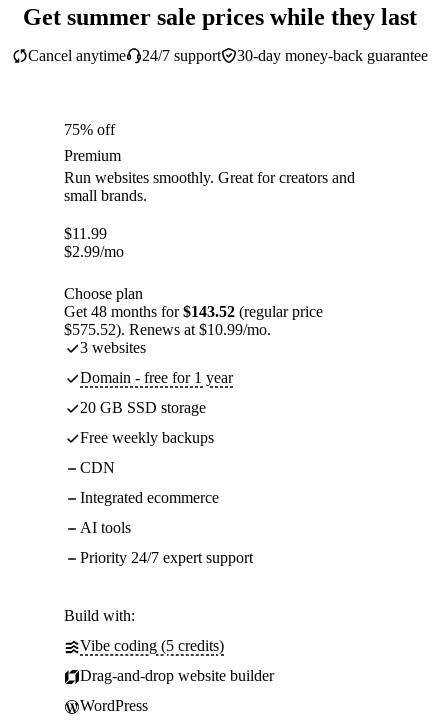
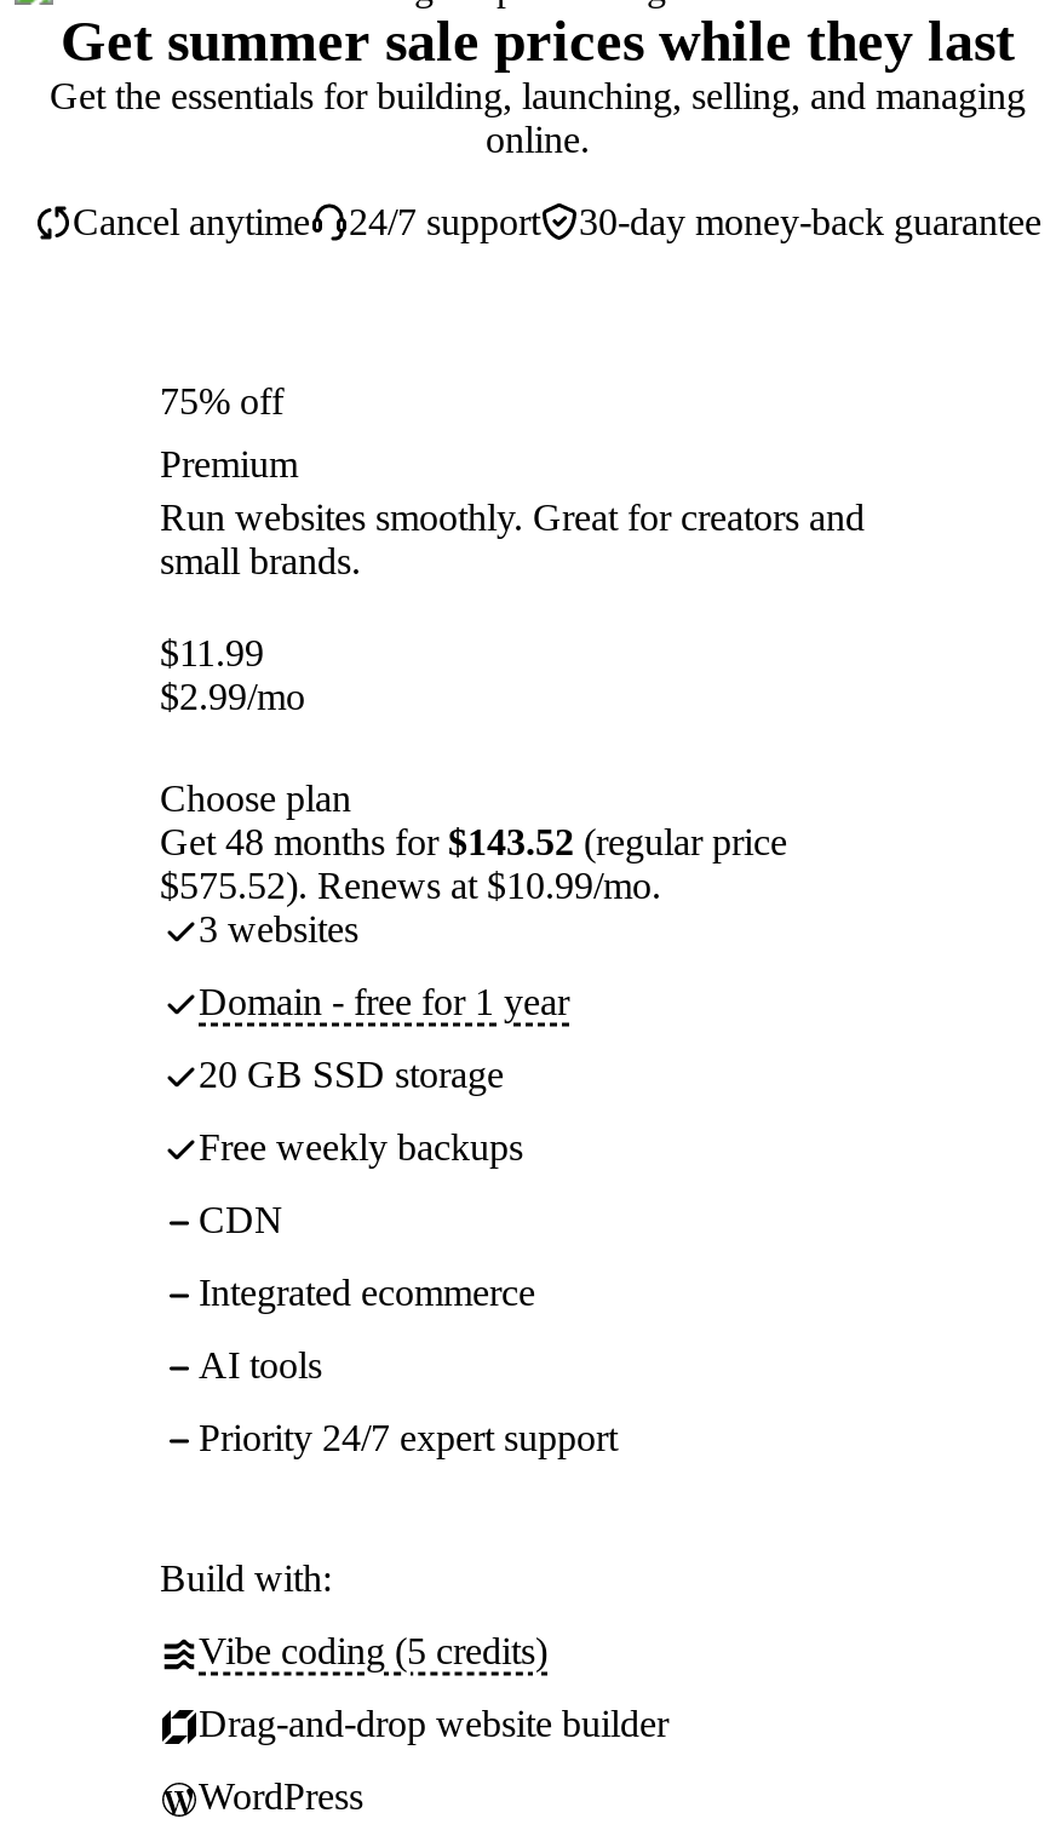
none -> [50,76,1026,161] Get the essentials for building, launching, selling, and managing | online.

